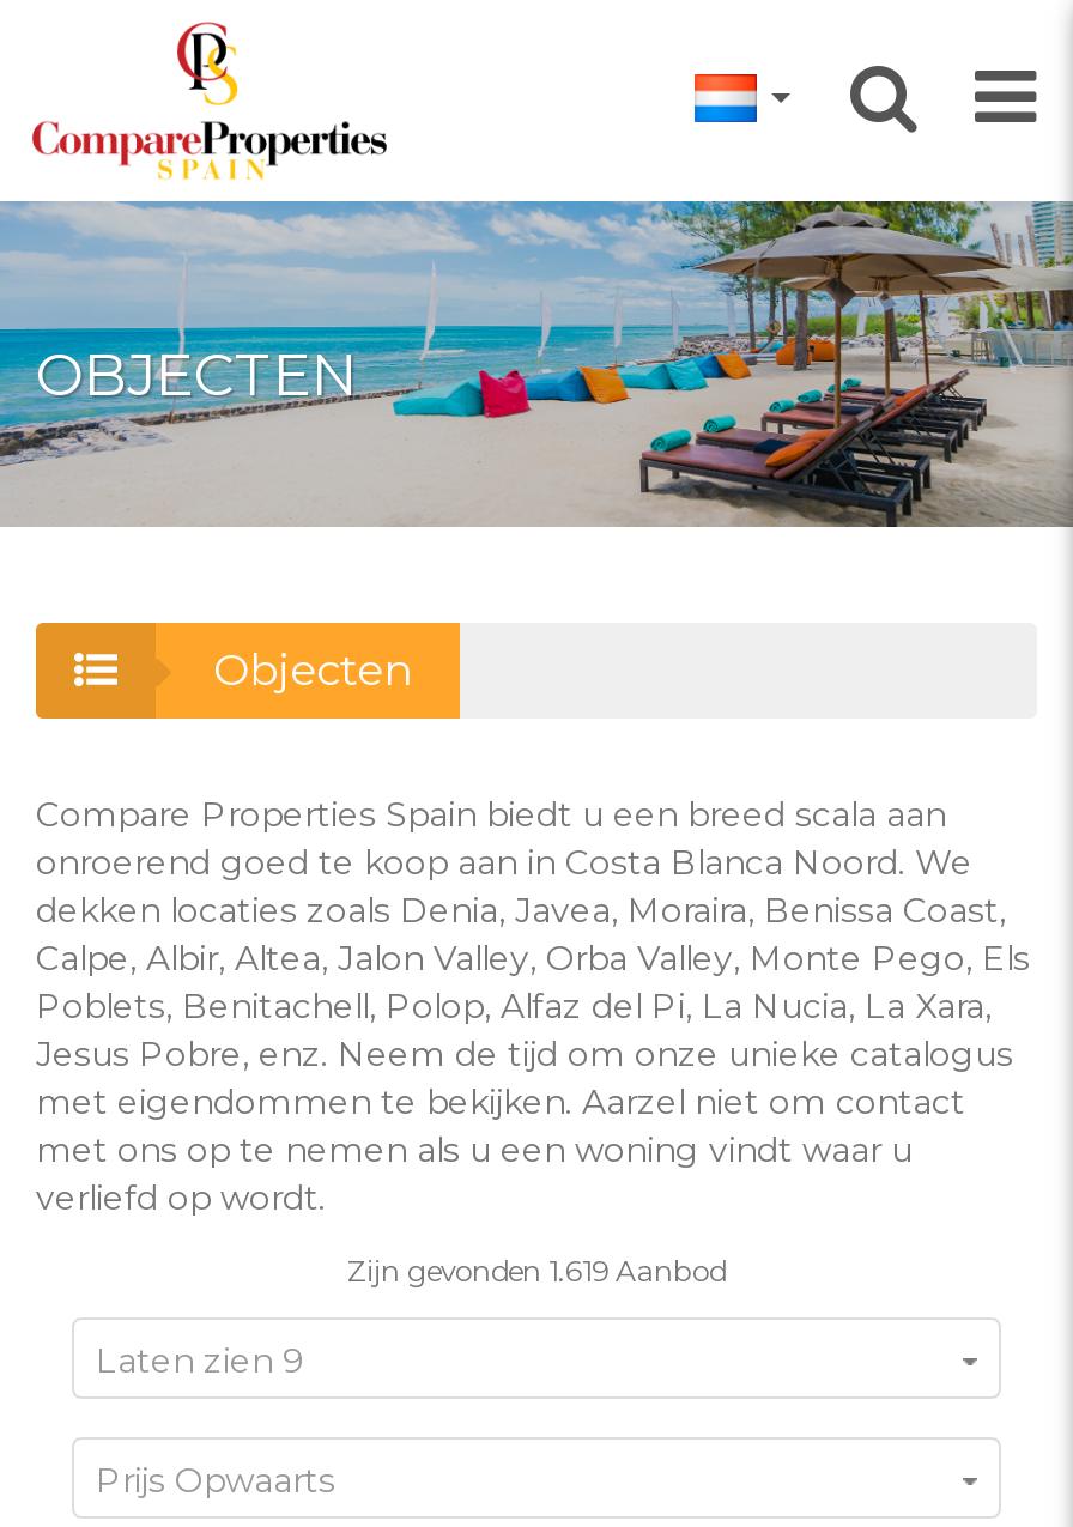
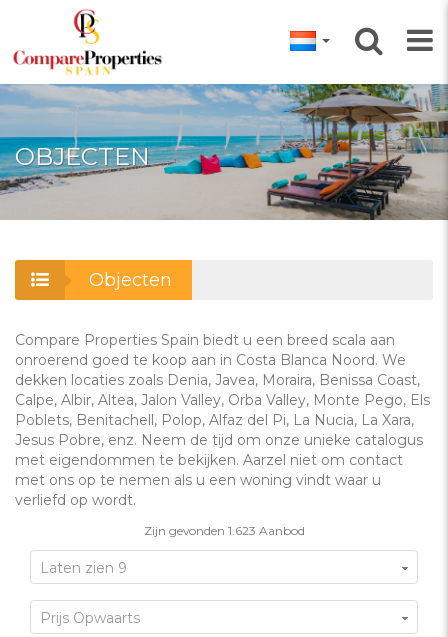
[347,1253,726,1289] Zijn gevonden 1.619 Aanbod -> [143,523,304,538] Zijn gevonden 1.623 Aanbod

